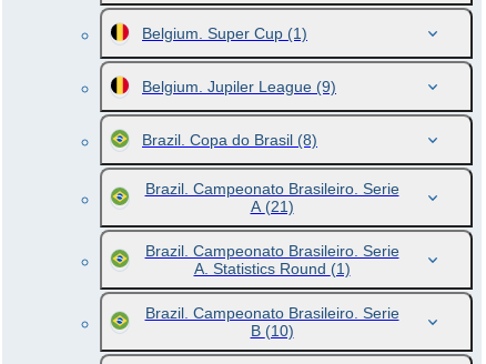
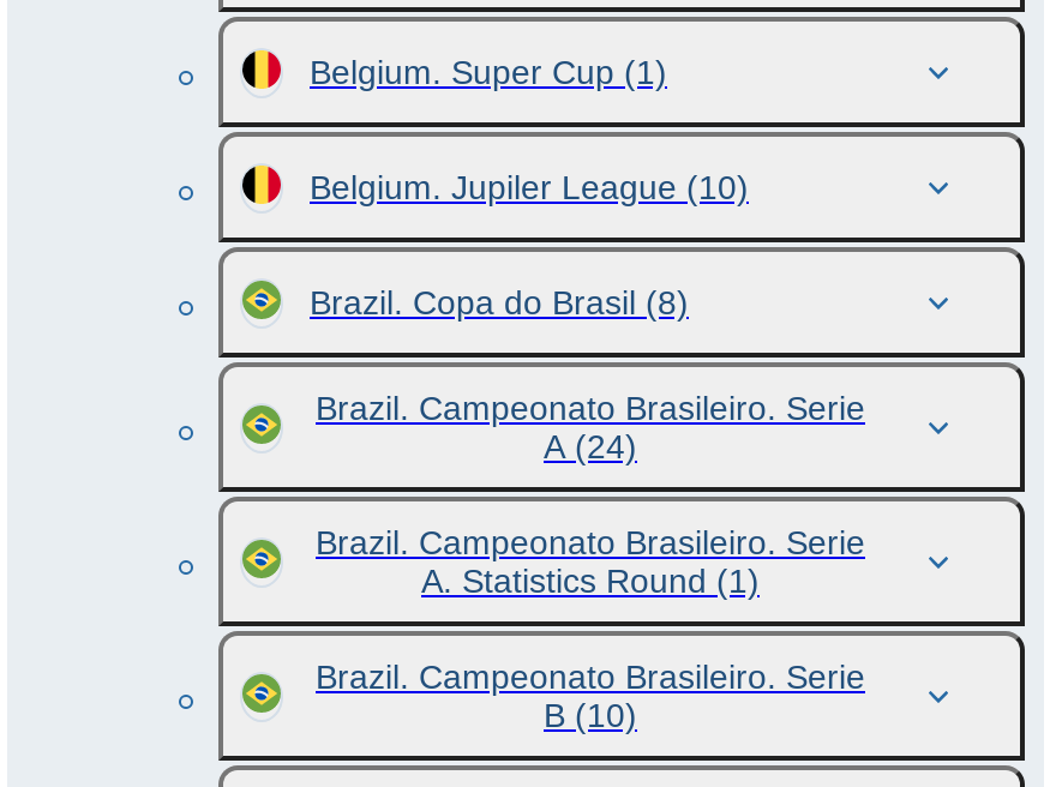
[142,78,336,95] Belgium. Jupiler League (9) -> [310,168,749,206] Belgium. Jupiler League (10)
[250,198,293,215] A (21) -> [544,427,637,465] A (24)

